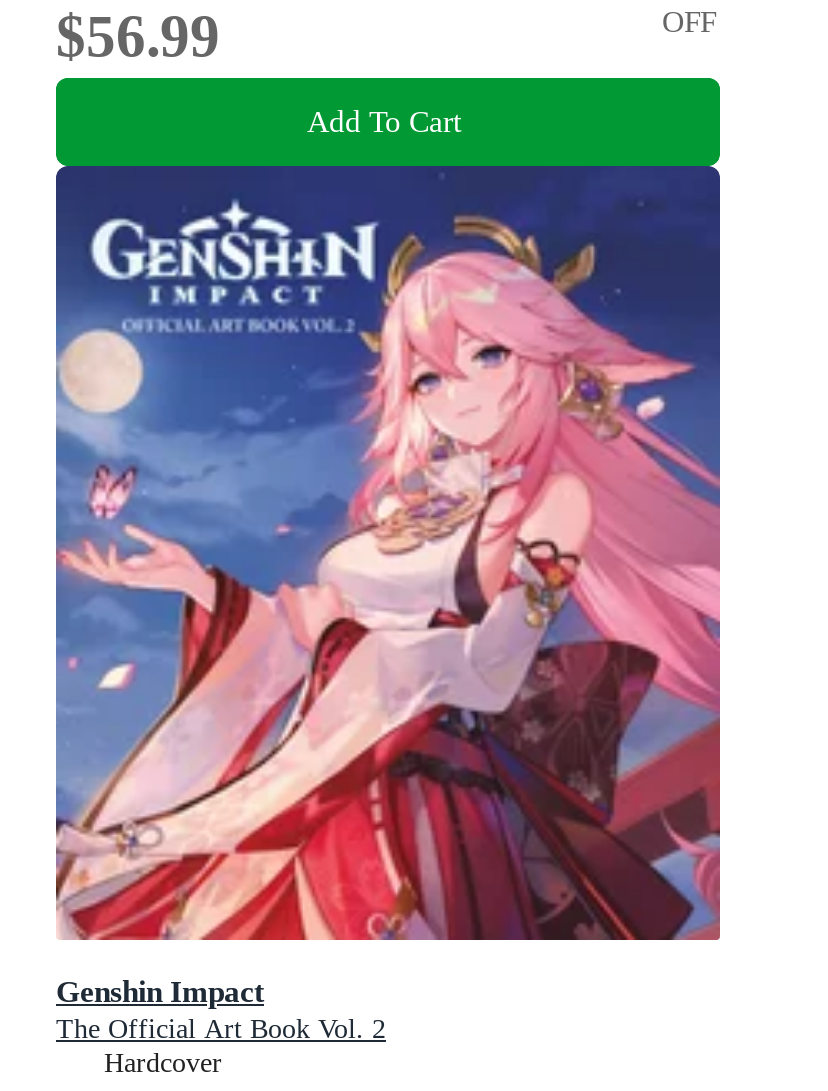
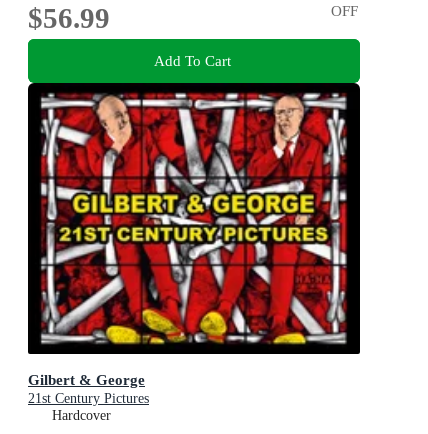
[54,166,722,1044] [image] | Genshin Impact | The Official Art Book Vol. 2 -> [27,82,361,406] [image] | Gilbert & George | 21st Century Pictures

